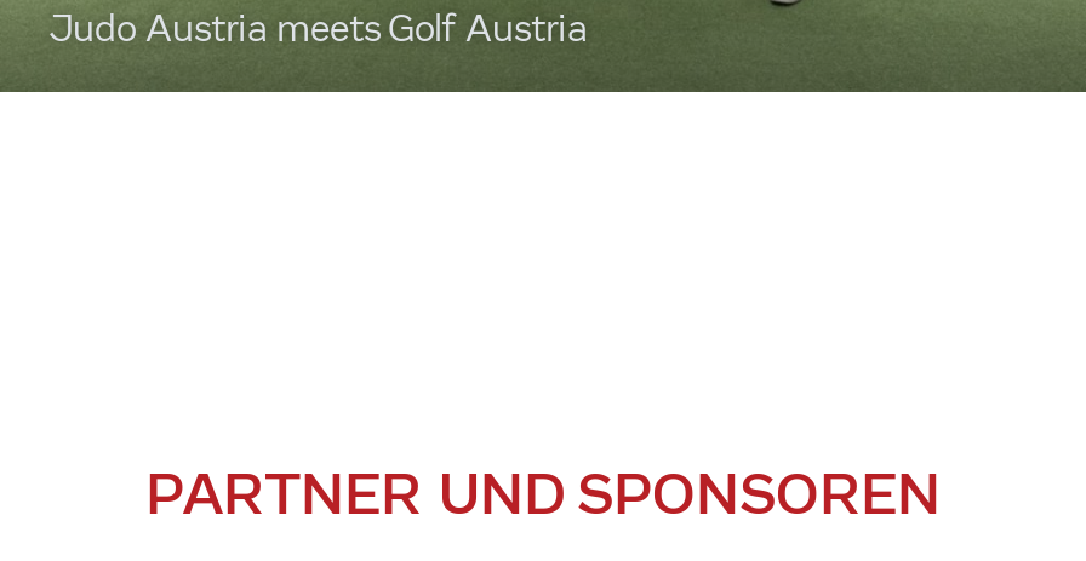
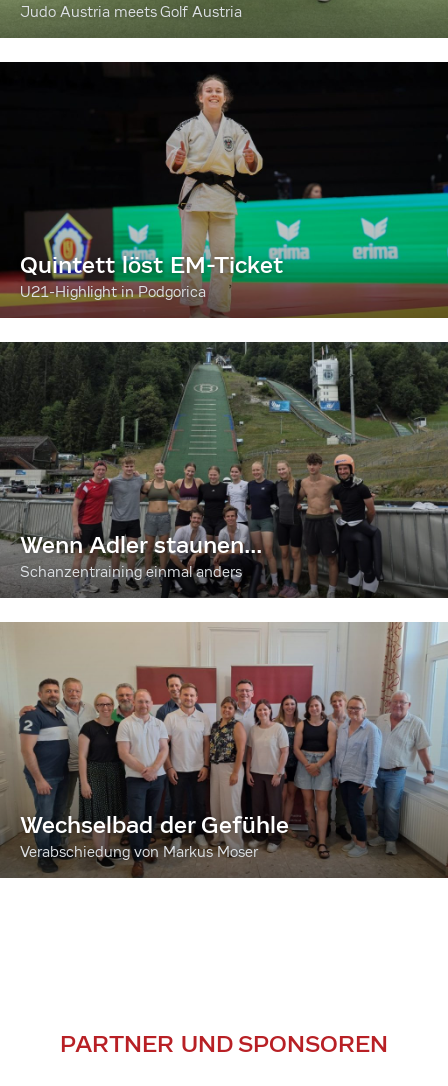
none -> [3,61,445,319] [image] | Quintett löst EM-Ticket | U21-Highlight in Podgorica
none -> [3,341,445,599] [image] | Wenn Adler staunen... | Schanzentraining einmal anders
none -> [3,621,445,878] [image] | Wechselbad der Gefühle | Verabschiedung von Markus Moser

